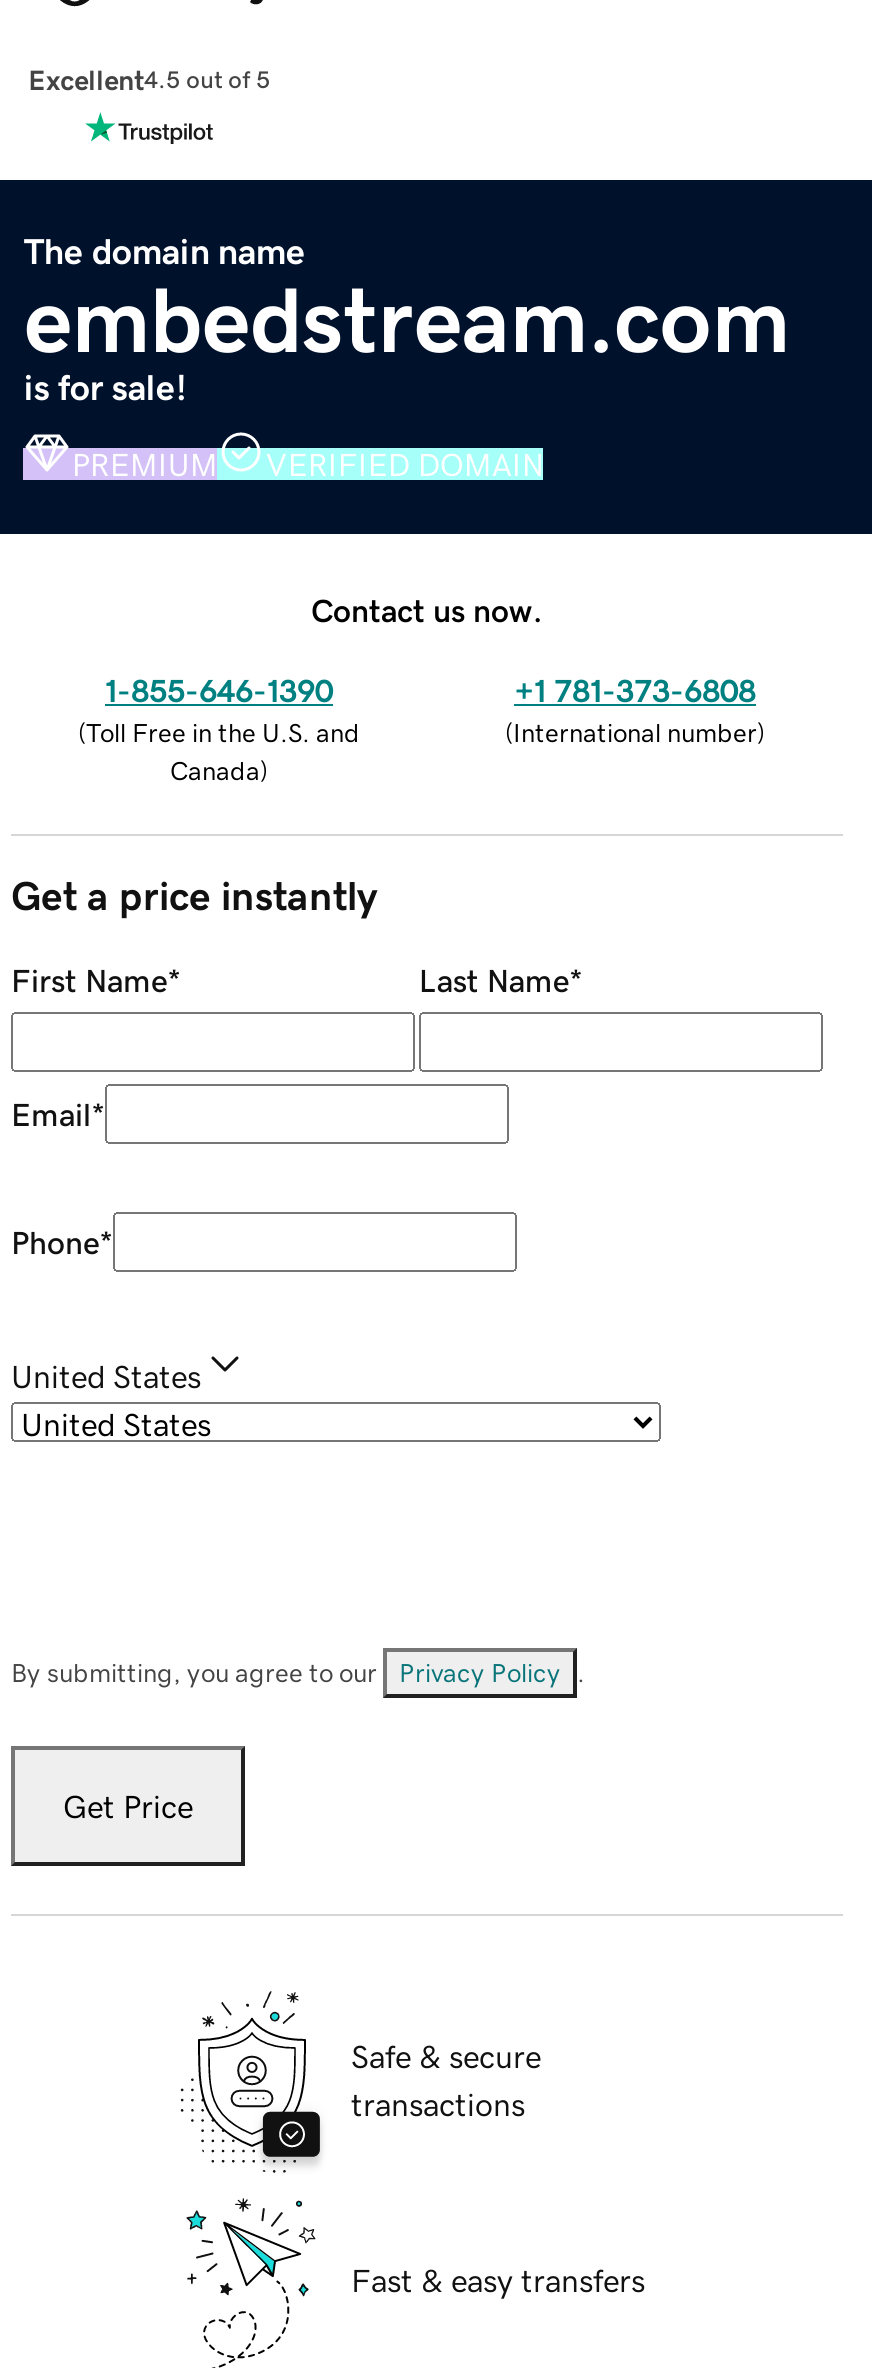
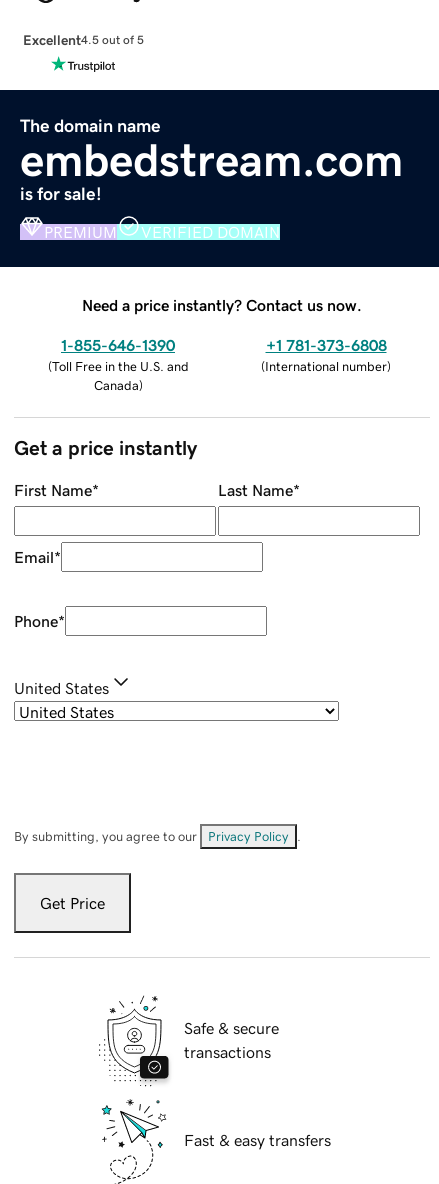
[311,593,543,625] Contact us now. -> [82,297,362,313] Need a price instantly? Contact us now.

